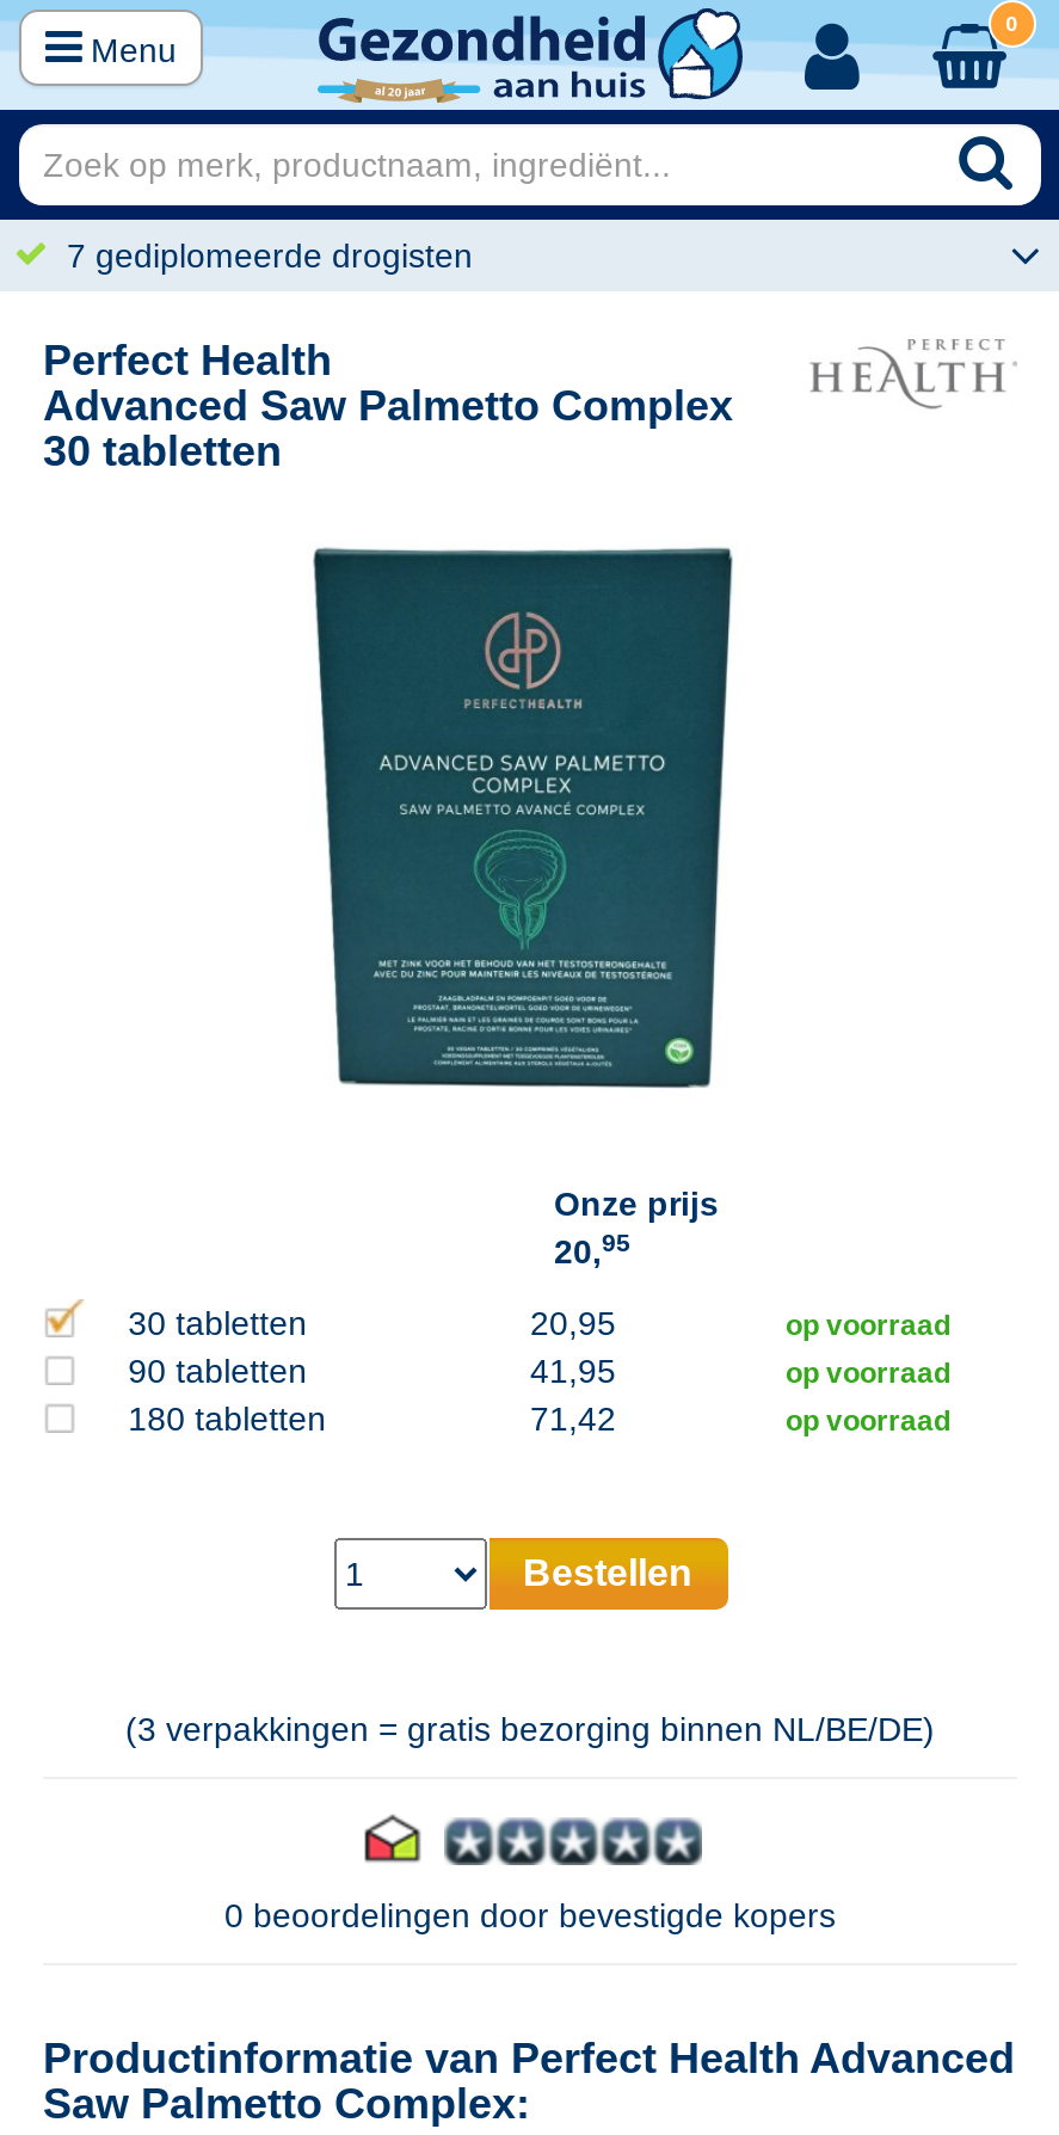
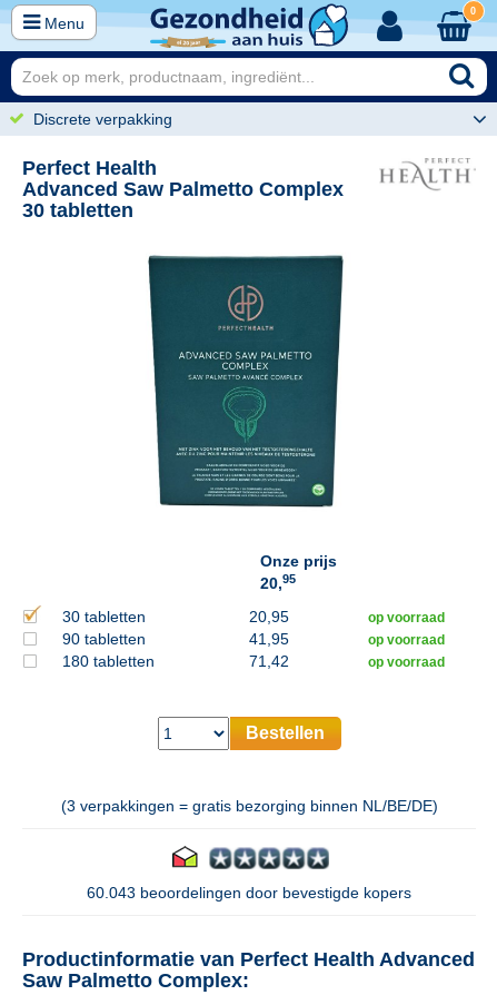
[67,236,473,275] 7 gediplomeerde drogisten -> [33,110,172,128] Discrete verpakking
[224,1896,836,1934] 0 beoordelingen door bevestigde kopers -> [87,884,411,902] 60.043 beoordelingen door bevestigde kopers

